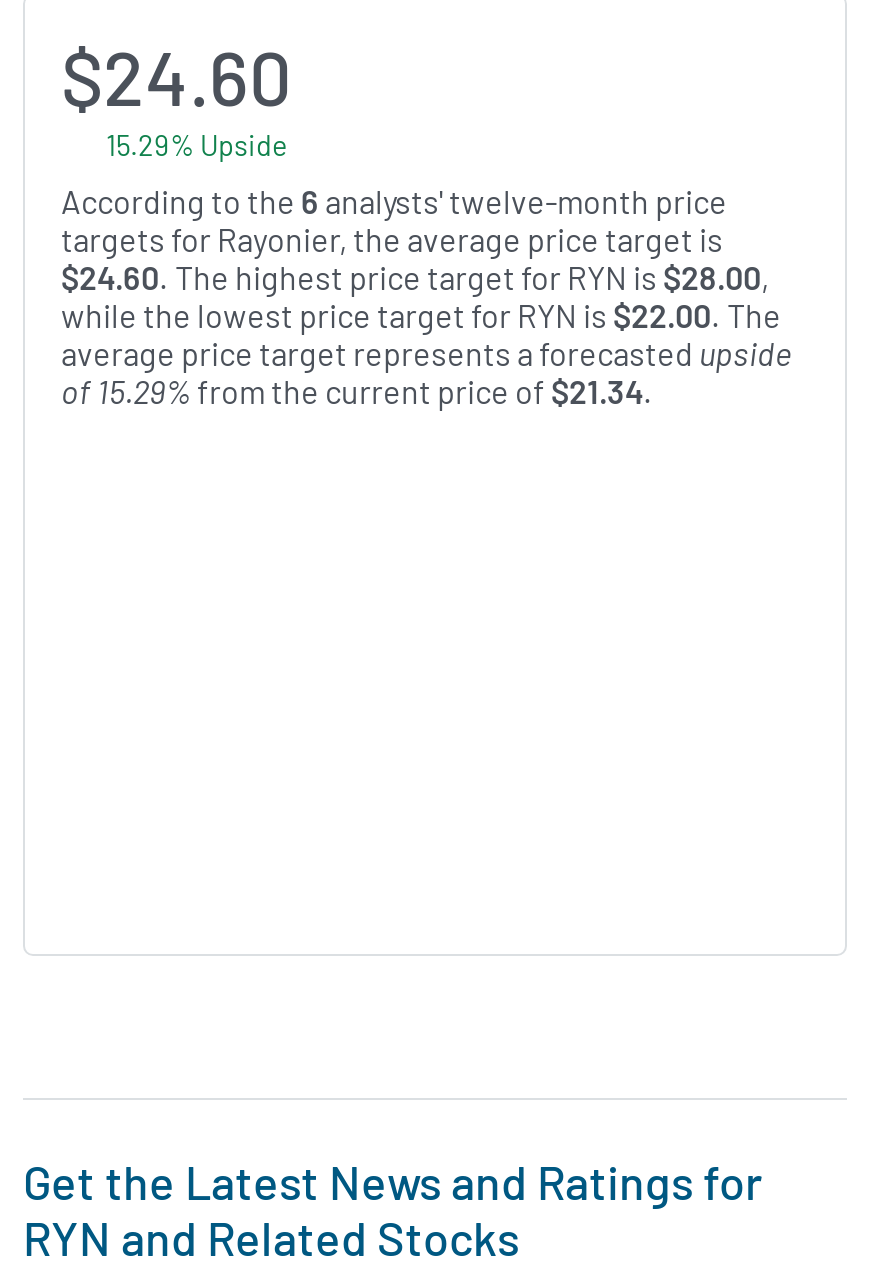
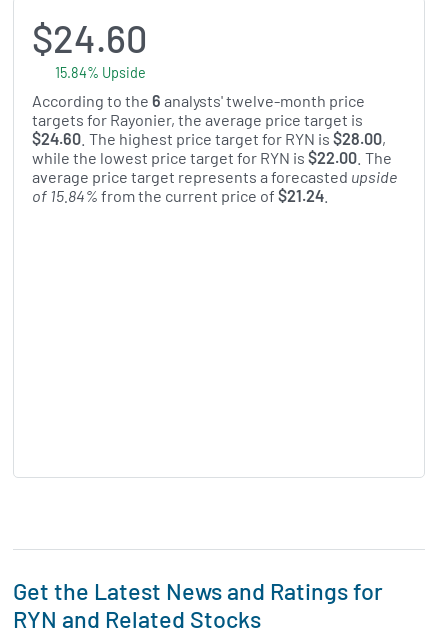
[106,127,288,161] 15.29% Upside -> [54,63,145,80] 15.84% Upside
[61,371,653,409] of 15.29% from the current price of $21.34. -> [32,185,329,204] of 15.84% from the current price of $21.24.

